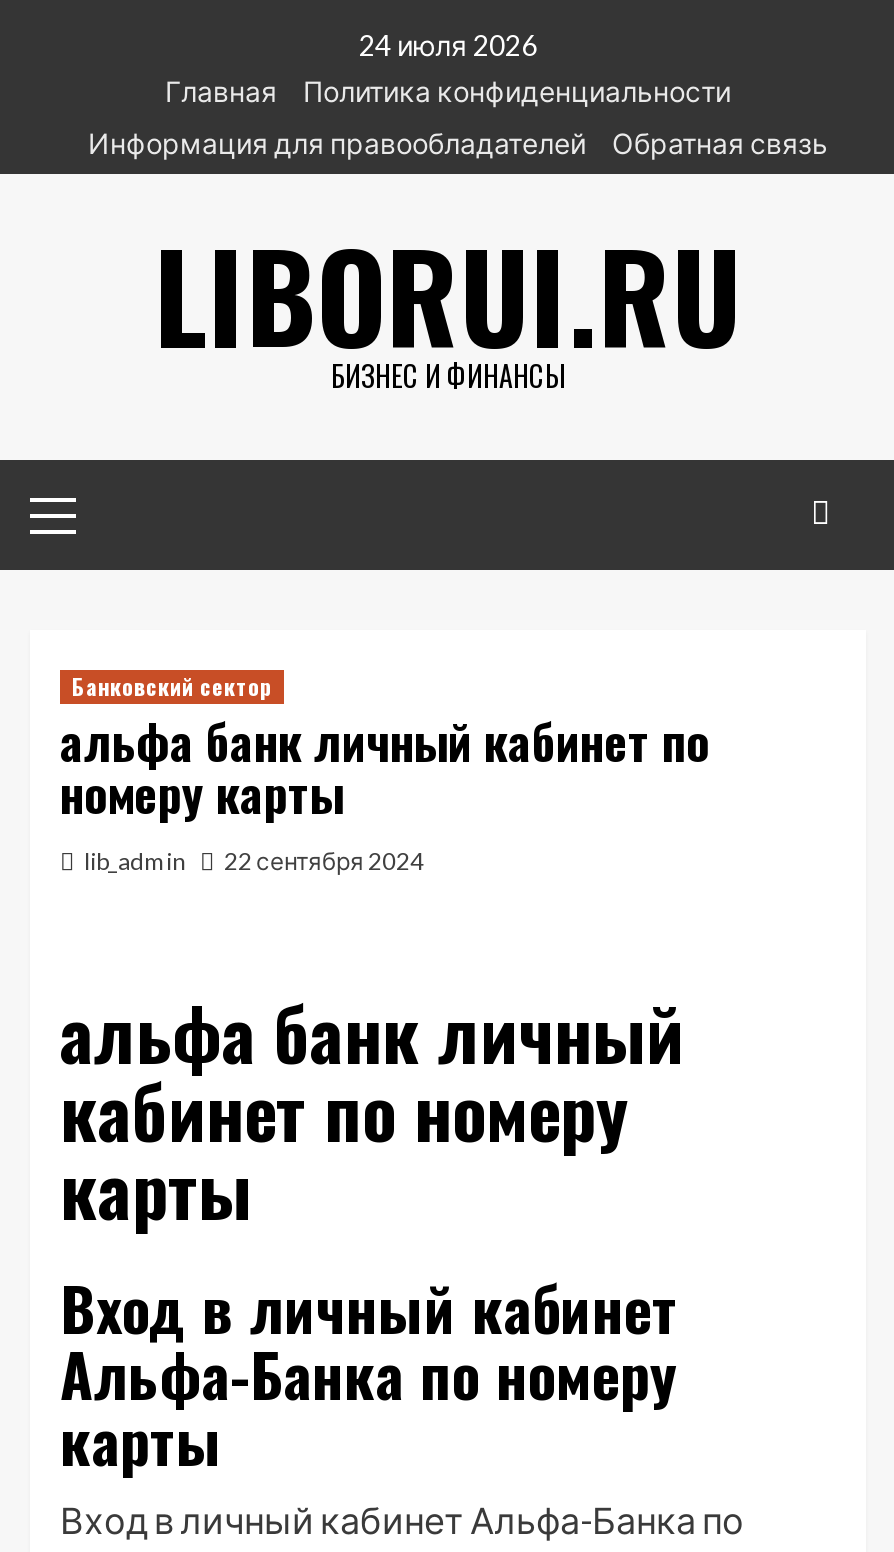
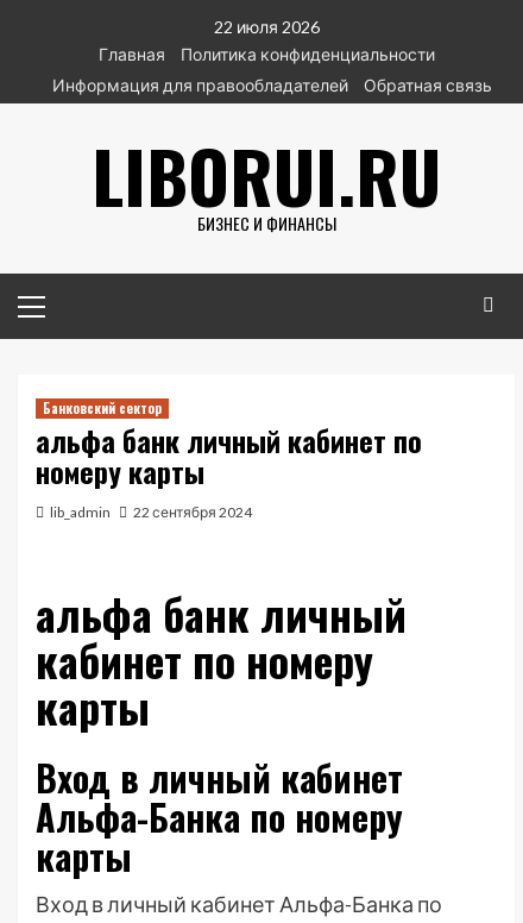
[359,28,537,62] 24 июля 2026 -> [213,17,319,37] 22 июля 2026

